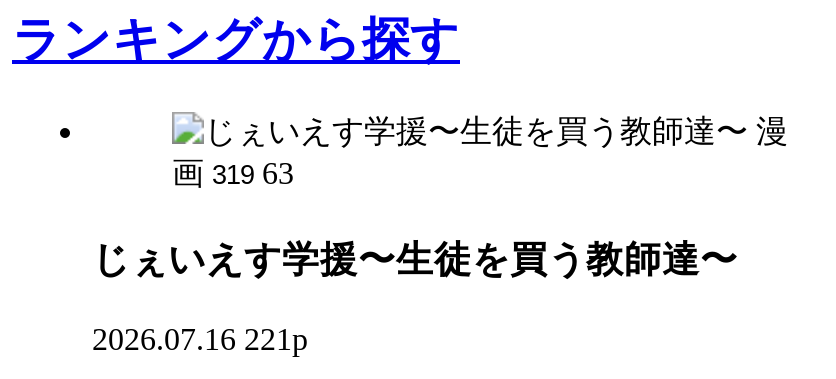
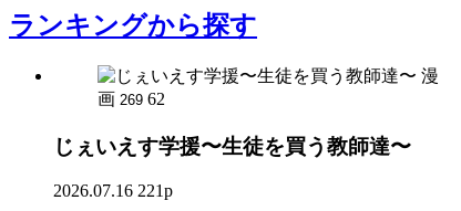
[172,156,294,190] 画 319 63 -> [98,89,165,108] 画 269 62

